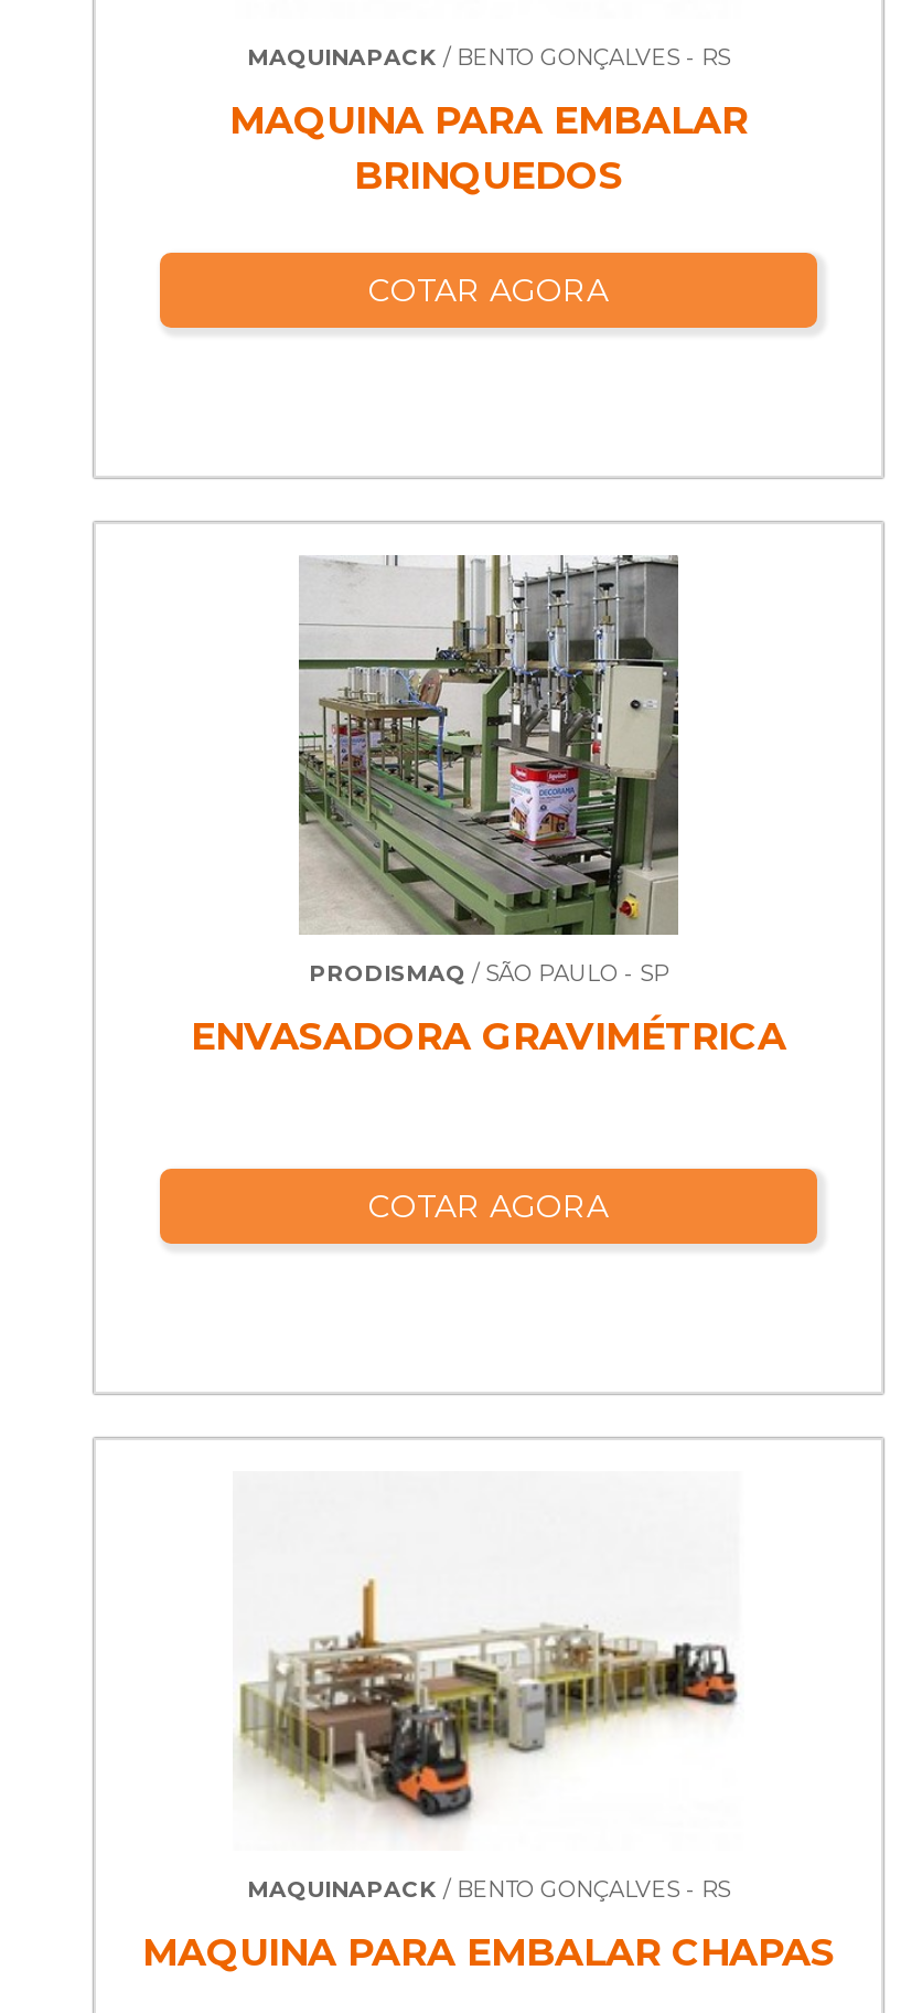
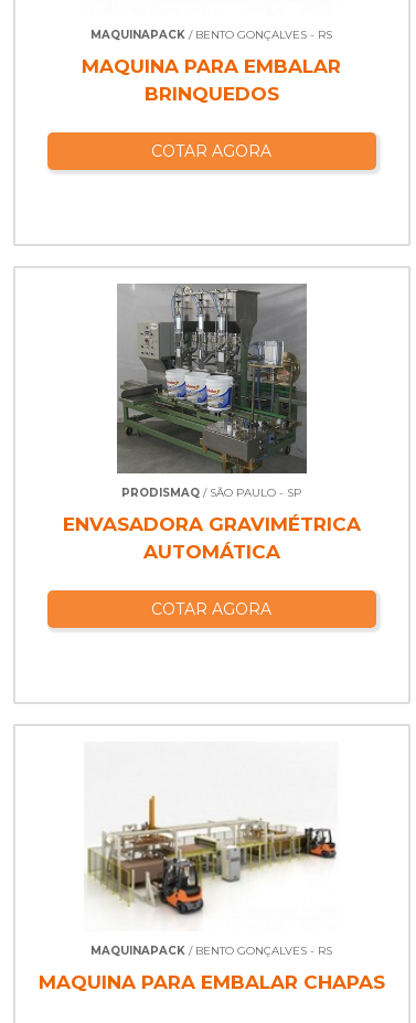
[299,555,680,937] [image] -> [117,284,307,475] [image]
none -> [143,541,280,563] AUTOMÁTICA

